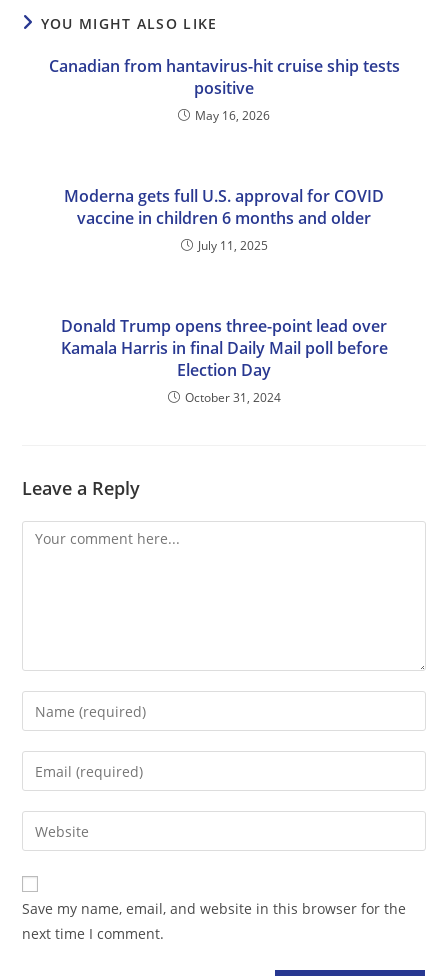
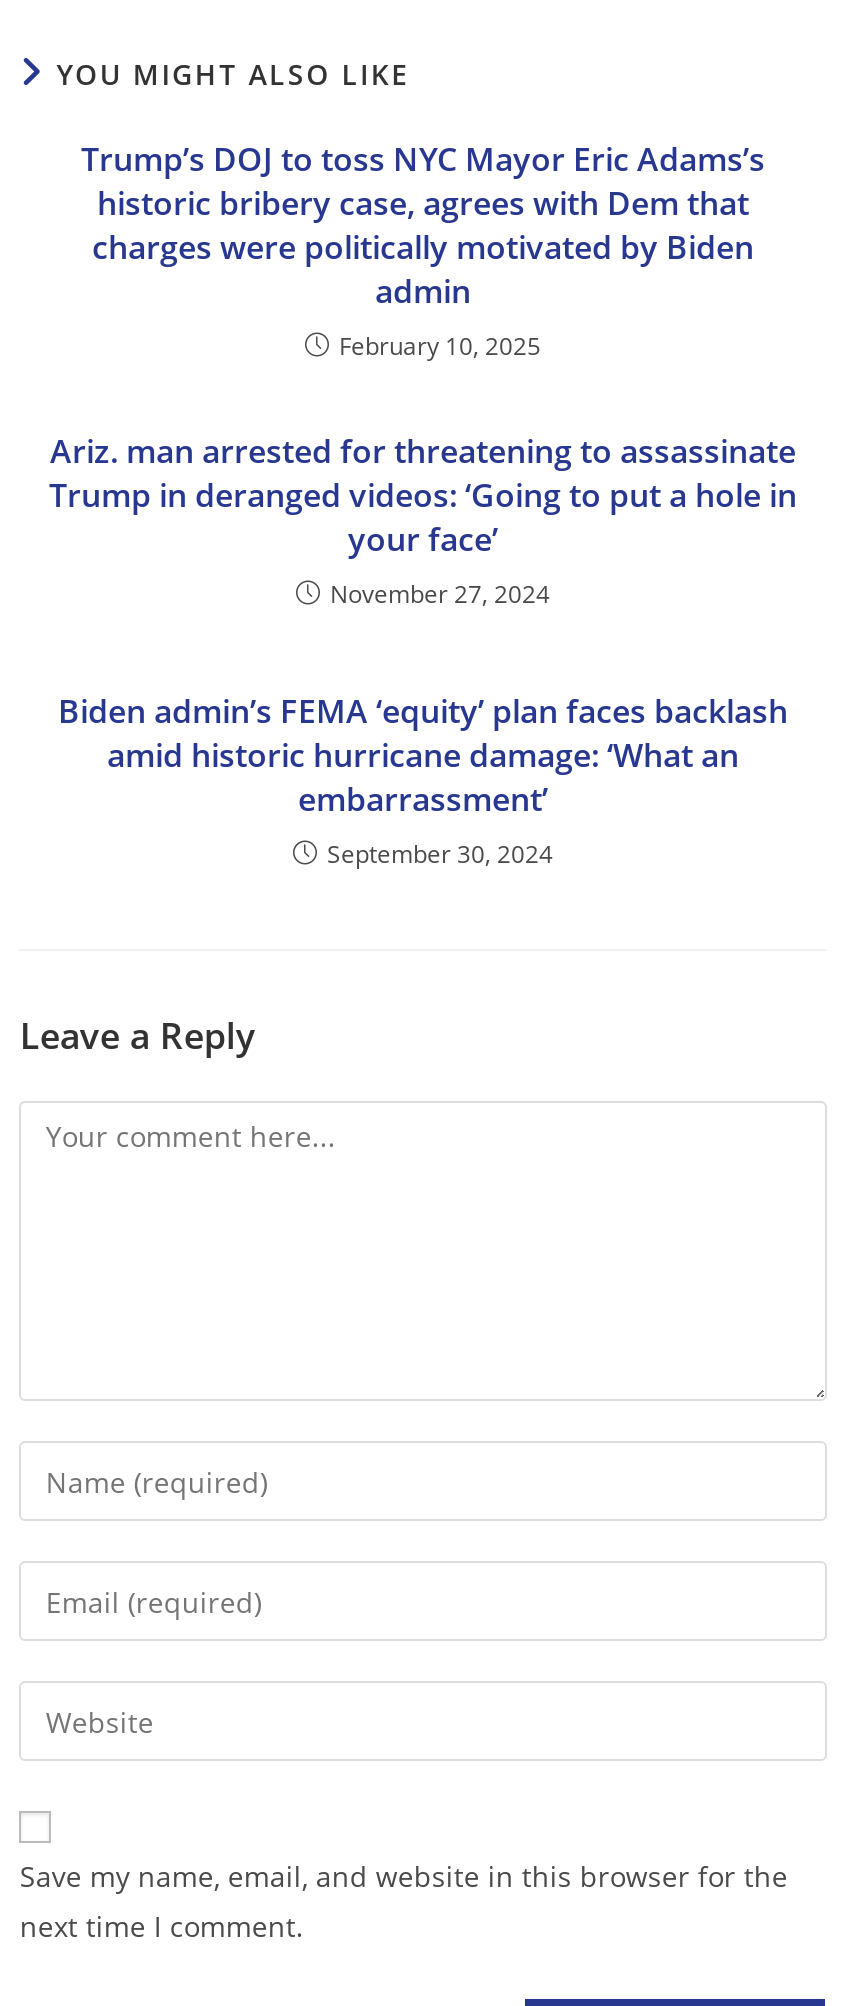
[48,55,399,124] Canadian from hantavirus-hit cruise ship tests | positive | May 16, 2026 -> [81,138,765,364] Trump’s DOJ to toss NYC Mayor Eric Adams’s | historic bribery case, agrees with Dem that | charges were politically motivated by Biden | admin | February 10, 2025
[64,185,384,254] Moderna gets full U.S. approval for COVID | vaccine in children 6 months and older | July 11, 2025 -> [49,430,797,612] Ariz. man arrested for threatening to assassinate | Trump in deranged videos: ‘Going to put a hole in | your face’ | November 27, 2024
[60,315,387,406] Donald Trump opens three-point lead over | Kamala Harris in final Daily Mail poll before | Election Day | October 31, 2024 -> [58,690,788,872] Biden admin’s FEMA ‘equity’ plan faces backlash | amid historic hurricane damage: ‘What an | embarrassment’ | September 30, 2024

